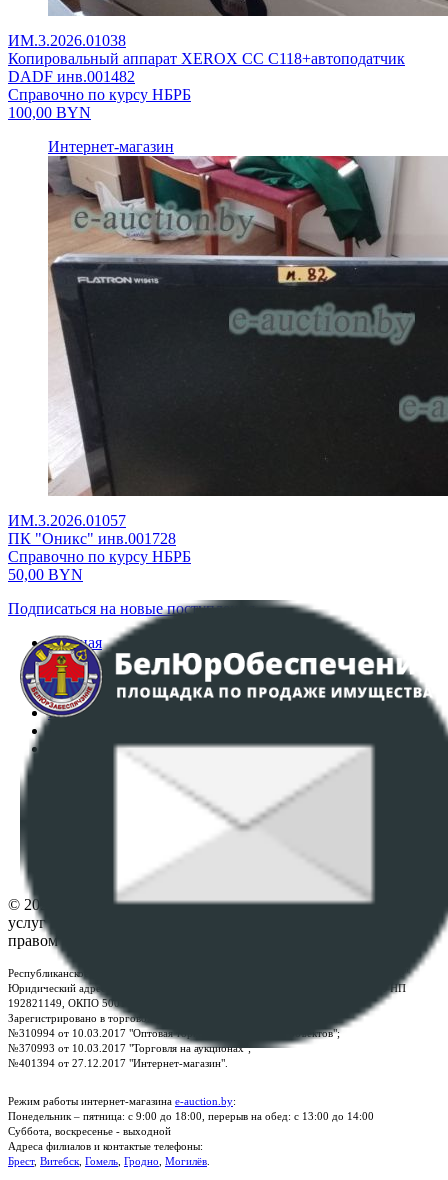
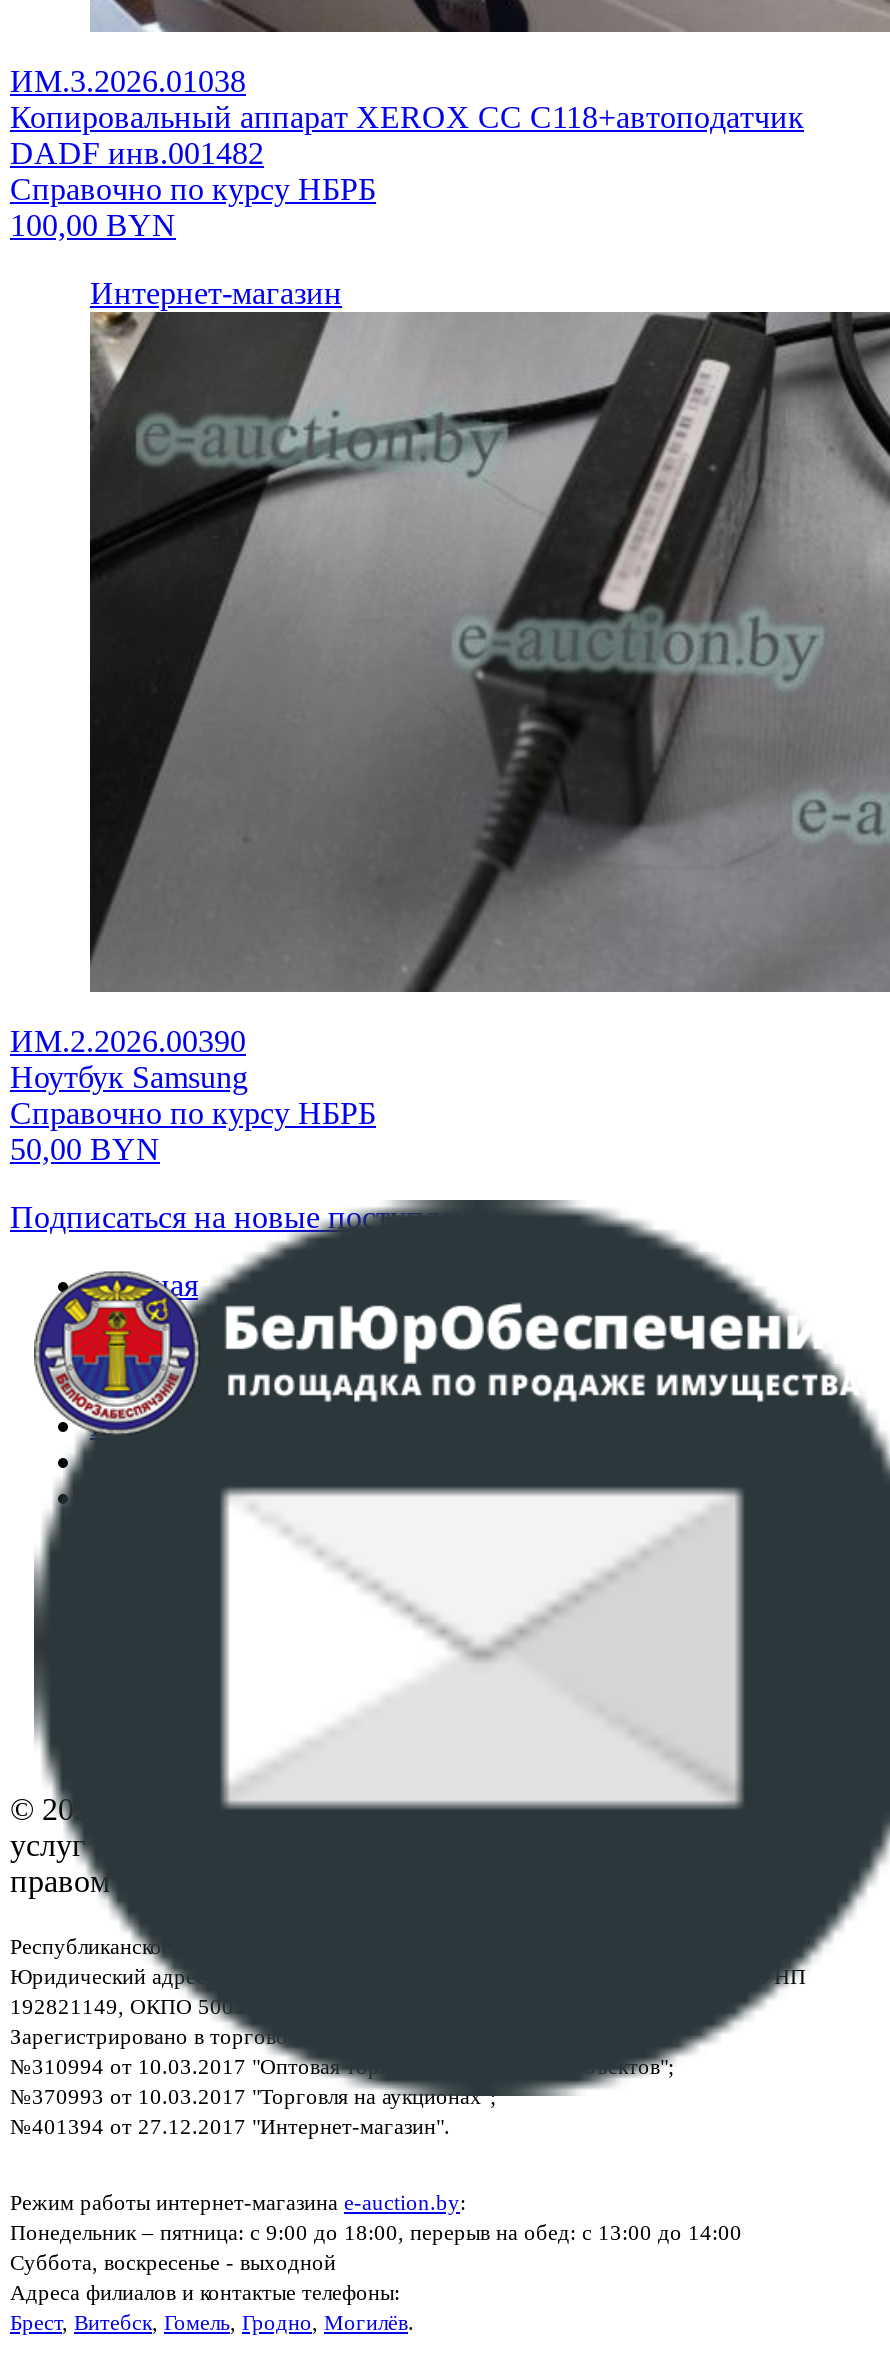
[8,155,445,547] [image] | ИМ.3.2026.01057 | ПК "Оникс" инв.001728 -> [10,310,884,1094] [image] | ИМ.2.2026.00390 | Ноутбук Samsung

